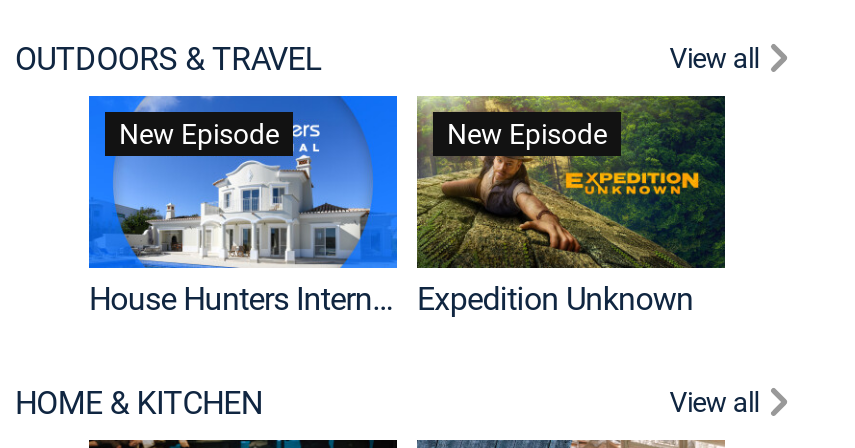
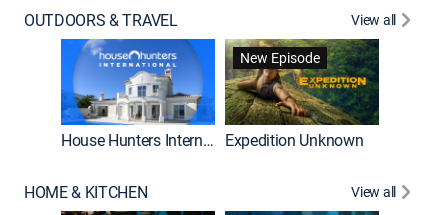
[119,113,279,151] New Episode -> none

